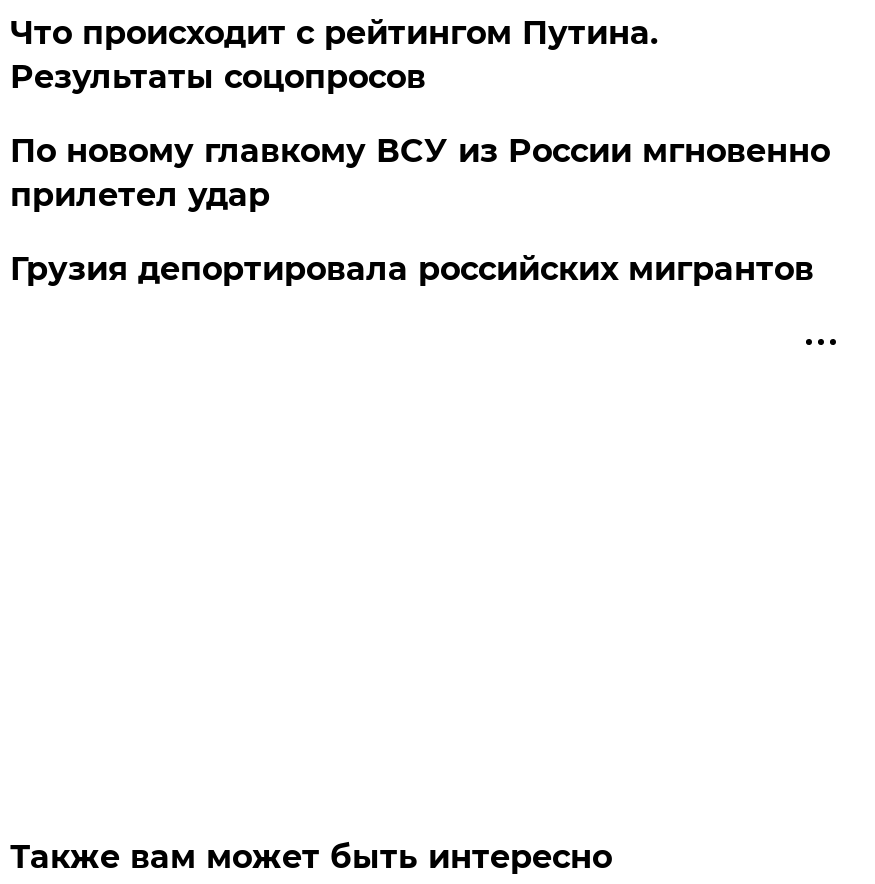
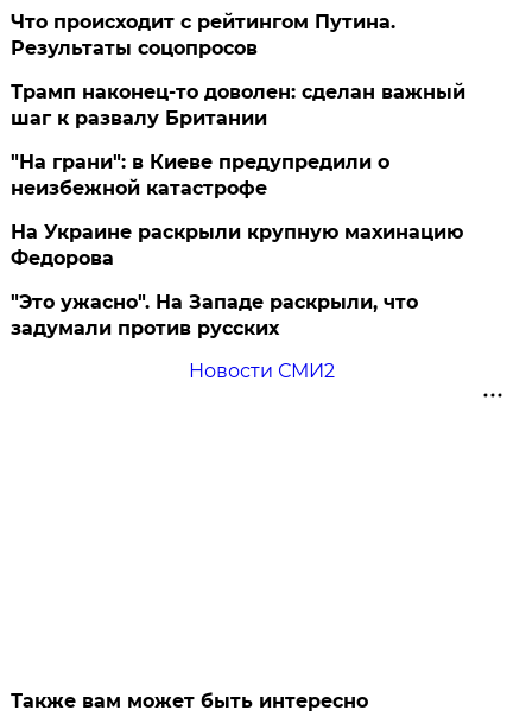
[10,131,830,287] По новому главкому ВСУ из России мгновенно | прилетел удар | Грузия депортировала российских мигрантов -> [11,80,466,382] Трамп наконец-то доволен: сделан важный | шаг к развалу Британии | "На грани": в Киеве предупредили о | неизбежной катастрофе | На Украине раскрыли крупную махинацию | Федорова | "Это ужасно". На Западе раскрыли, что | задумали против русских | Новости СМИ2

